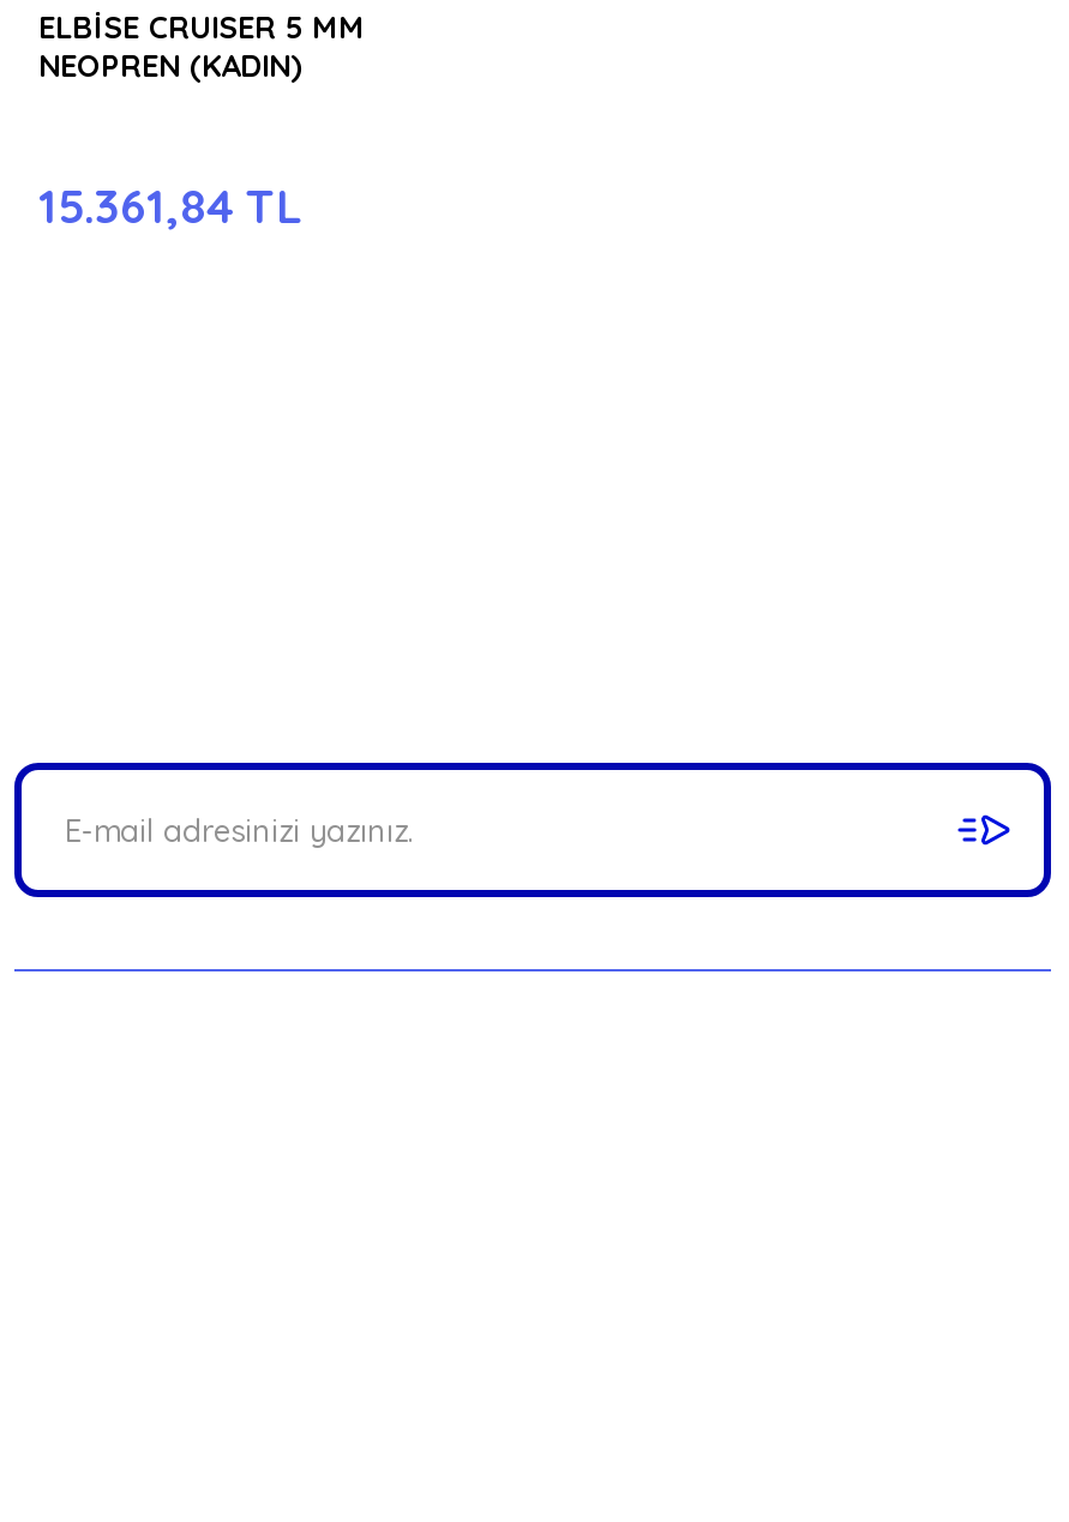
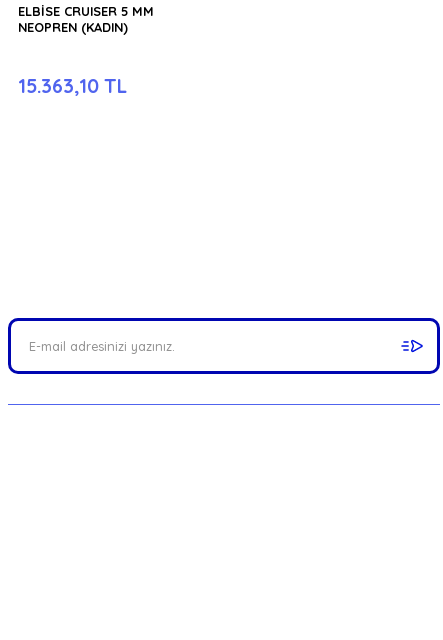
[38,175,300,235] 15.361,84 TL -> [18,73,127,98] 15.363,10 TL

